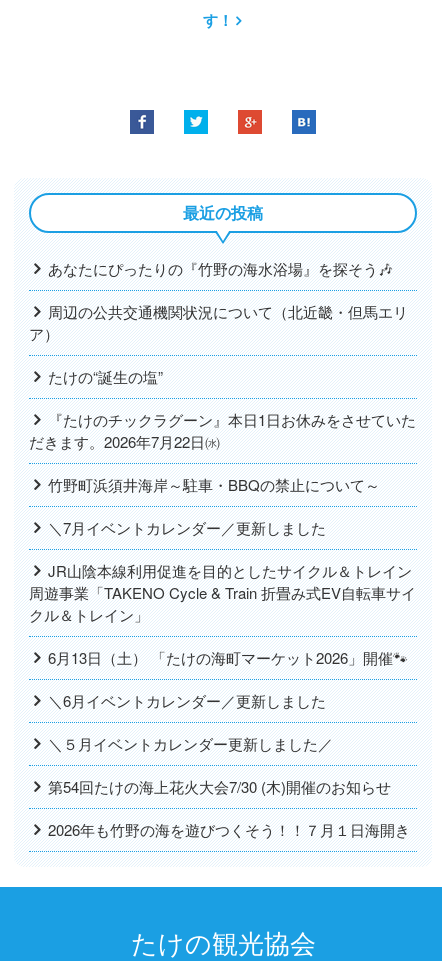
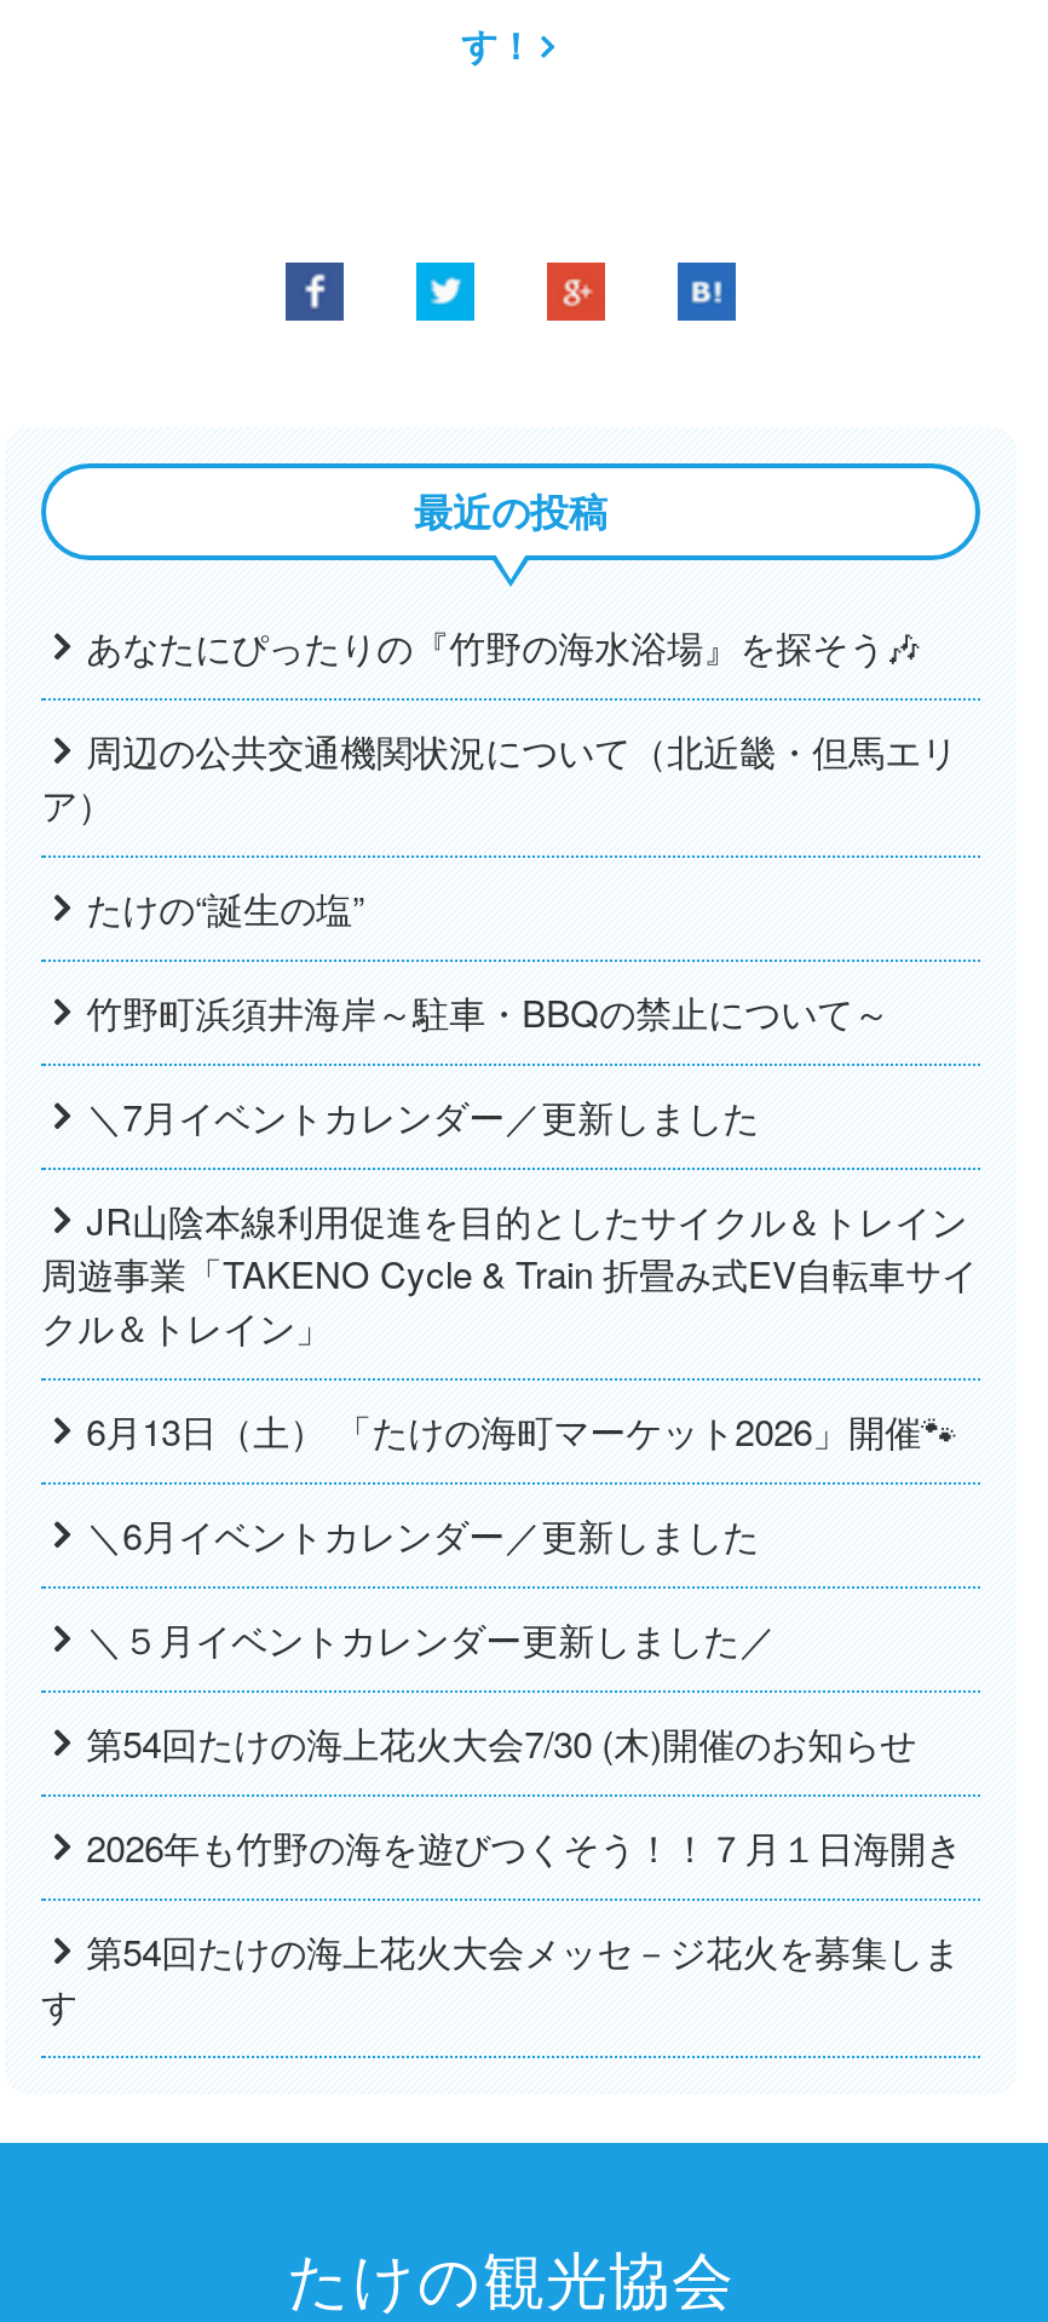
[29,409,416,452] 『たけのチックラグーン』本日1日お休みをさせていた | だきます。2026年7月22日㈬ -> none
moved [29,474,416,840] -> [41,986,978,1871]: 竹野町浜須井海岸～駐車・BBQの禁止について～ | ＼7月イベントカレンダー／更新しました | JR山陰本線利用促進を目的としたサイクル＆トレイン | ... | 第54回たけの海上花火大会7/30 (木)開催のお知らせ | 2026年も竹野の海を遊びつくそう！！７月１日海開き
none -> [41,1925,960,2029] 第54回たけの海上花火大会メッセ－ジ花火を募集しま | す

